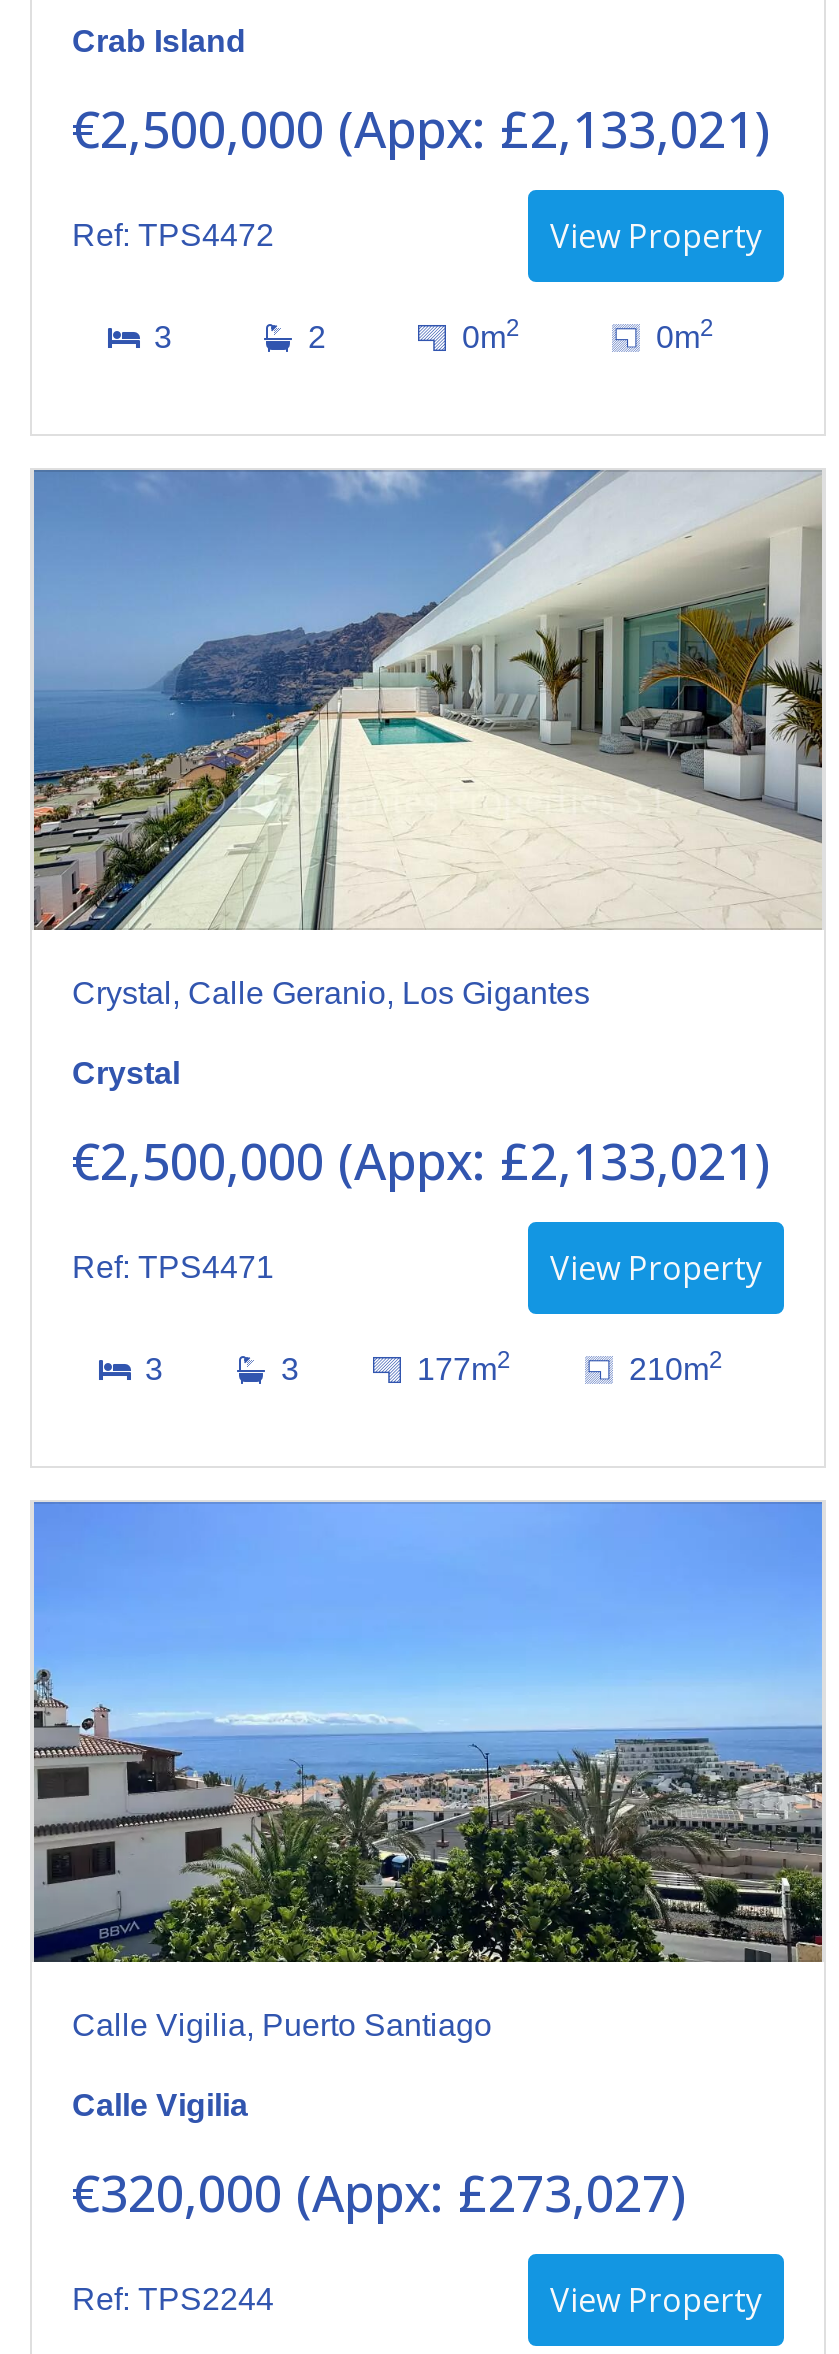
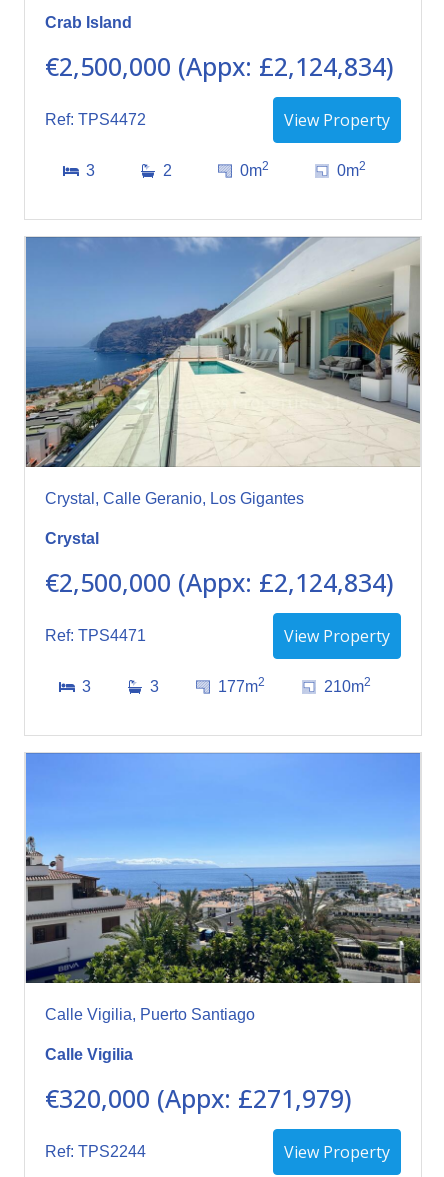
[72,93,770,161] €2,500,000 (Appx: £2,133,021) -> [45,48,394,82] €2,500,000 (Appx: £2,124,834)
[72,1125,770,1193] €2,500,000 (Appx: £2,133,021) -> [45,564,394,598] €2,500,000 (Appx: £2,124,834)
[72,2157,686,2225] €320,000 (Appx: £273,027) -> [45,1080,352,1114] €320,000 (Appx: £271,979)

